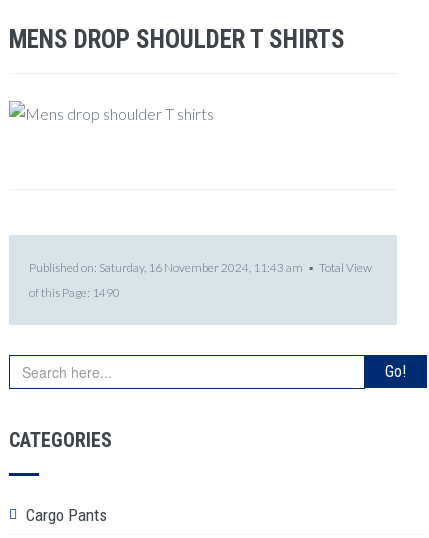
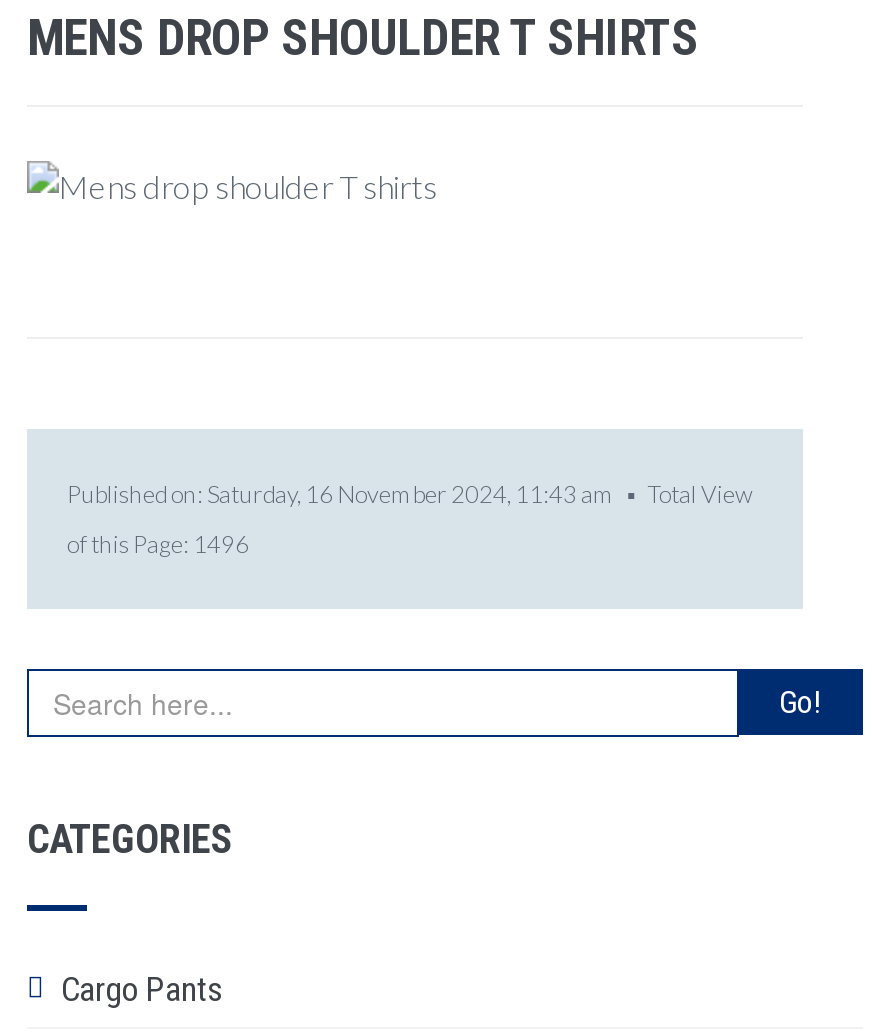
[29,285,120,300] of this Page: 1490 -> [67,529,249,559] of this Page: 1496

